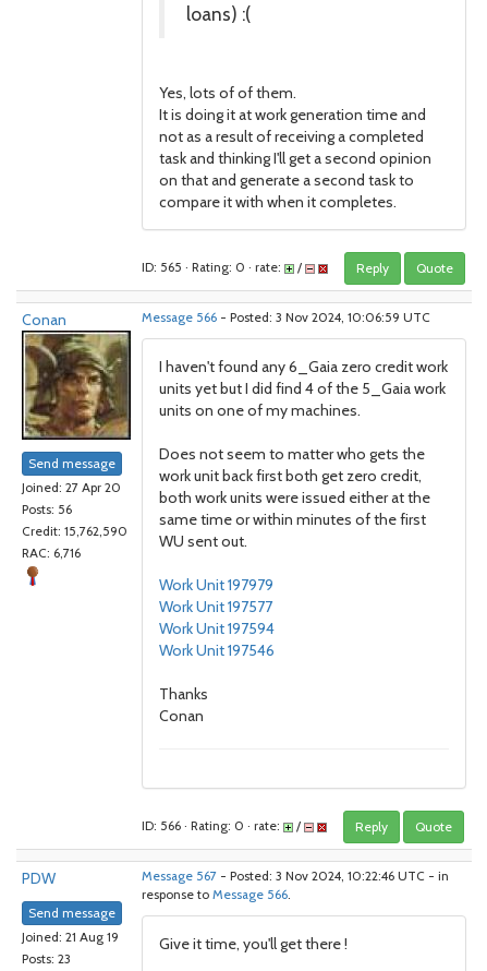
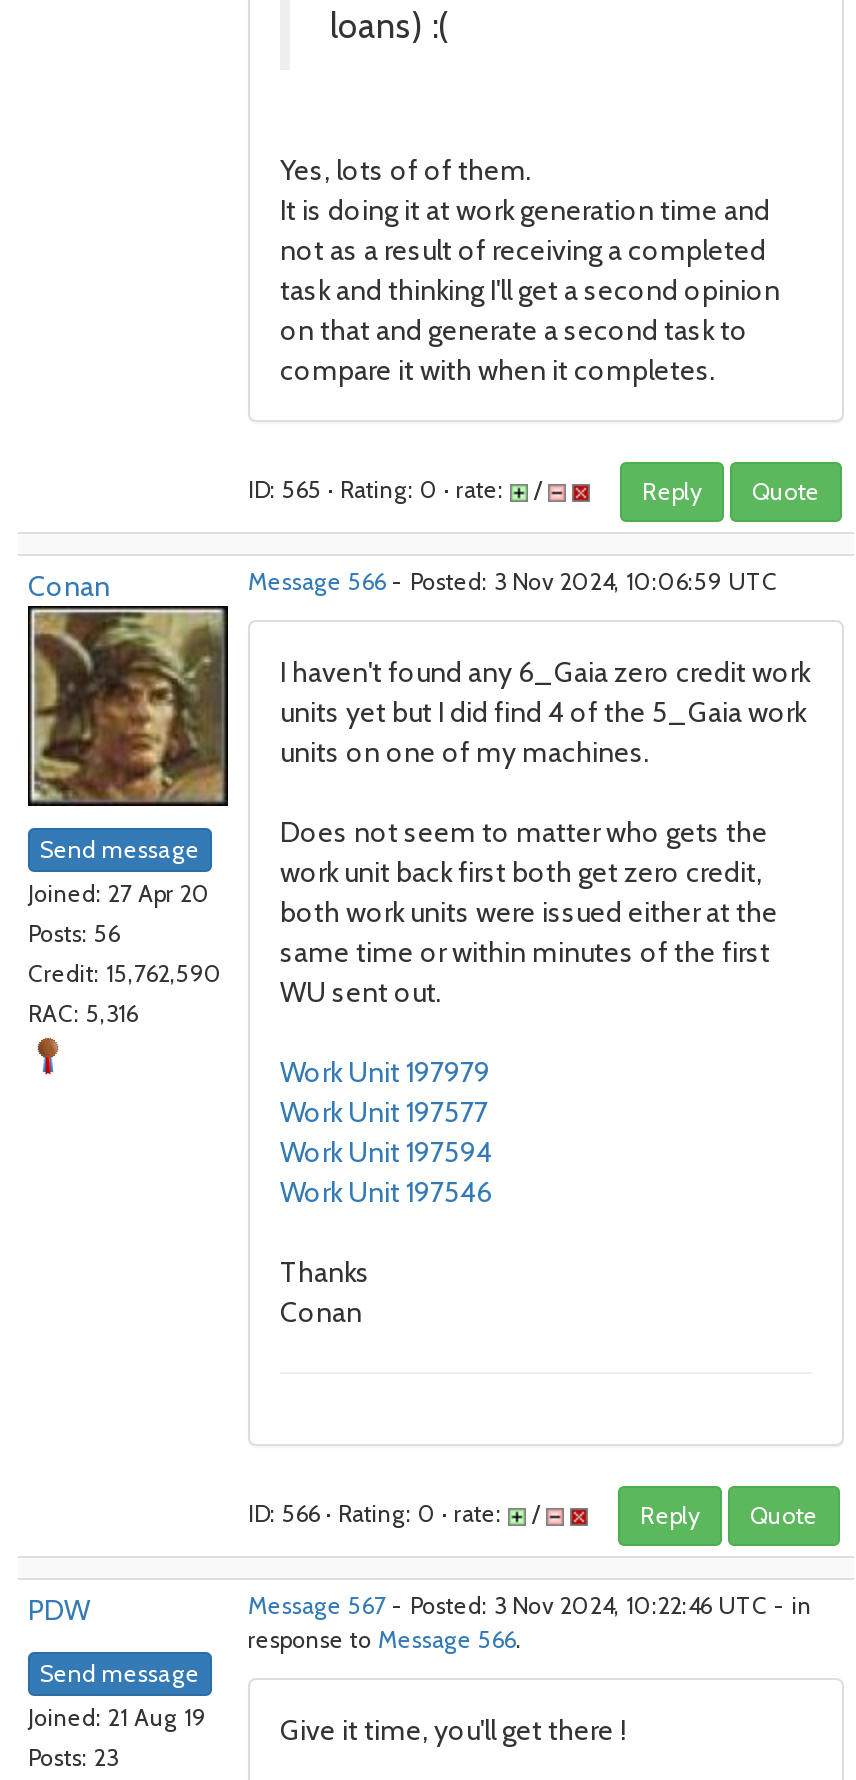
[22,546,81,561] RAC: 6,716 -> [28,1000,138,1028] RAC: 5,316

